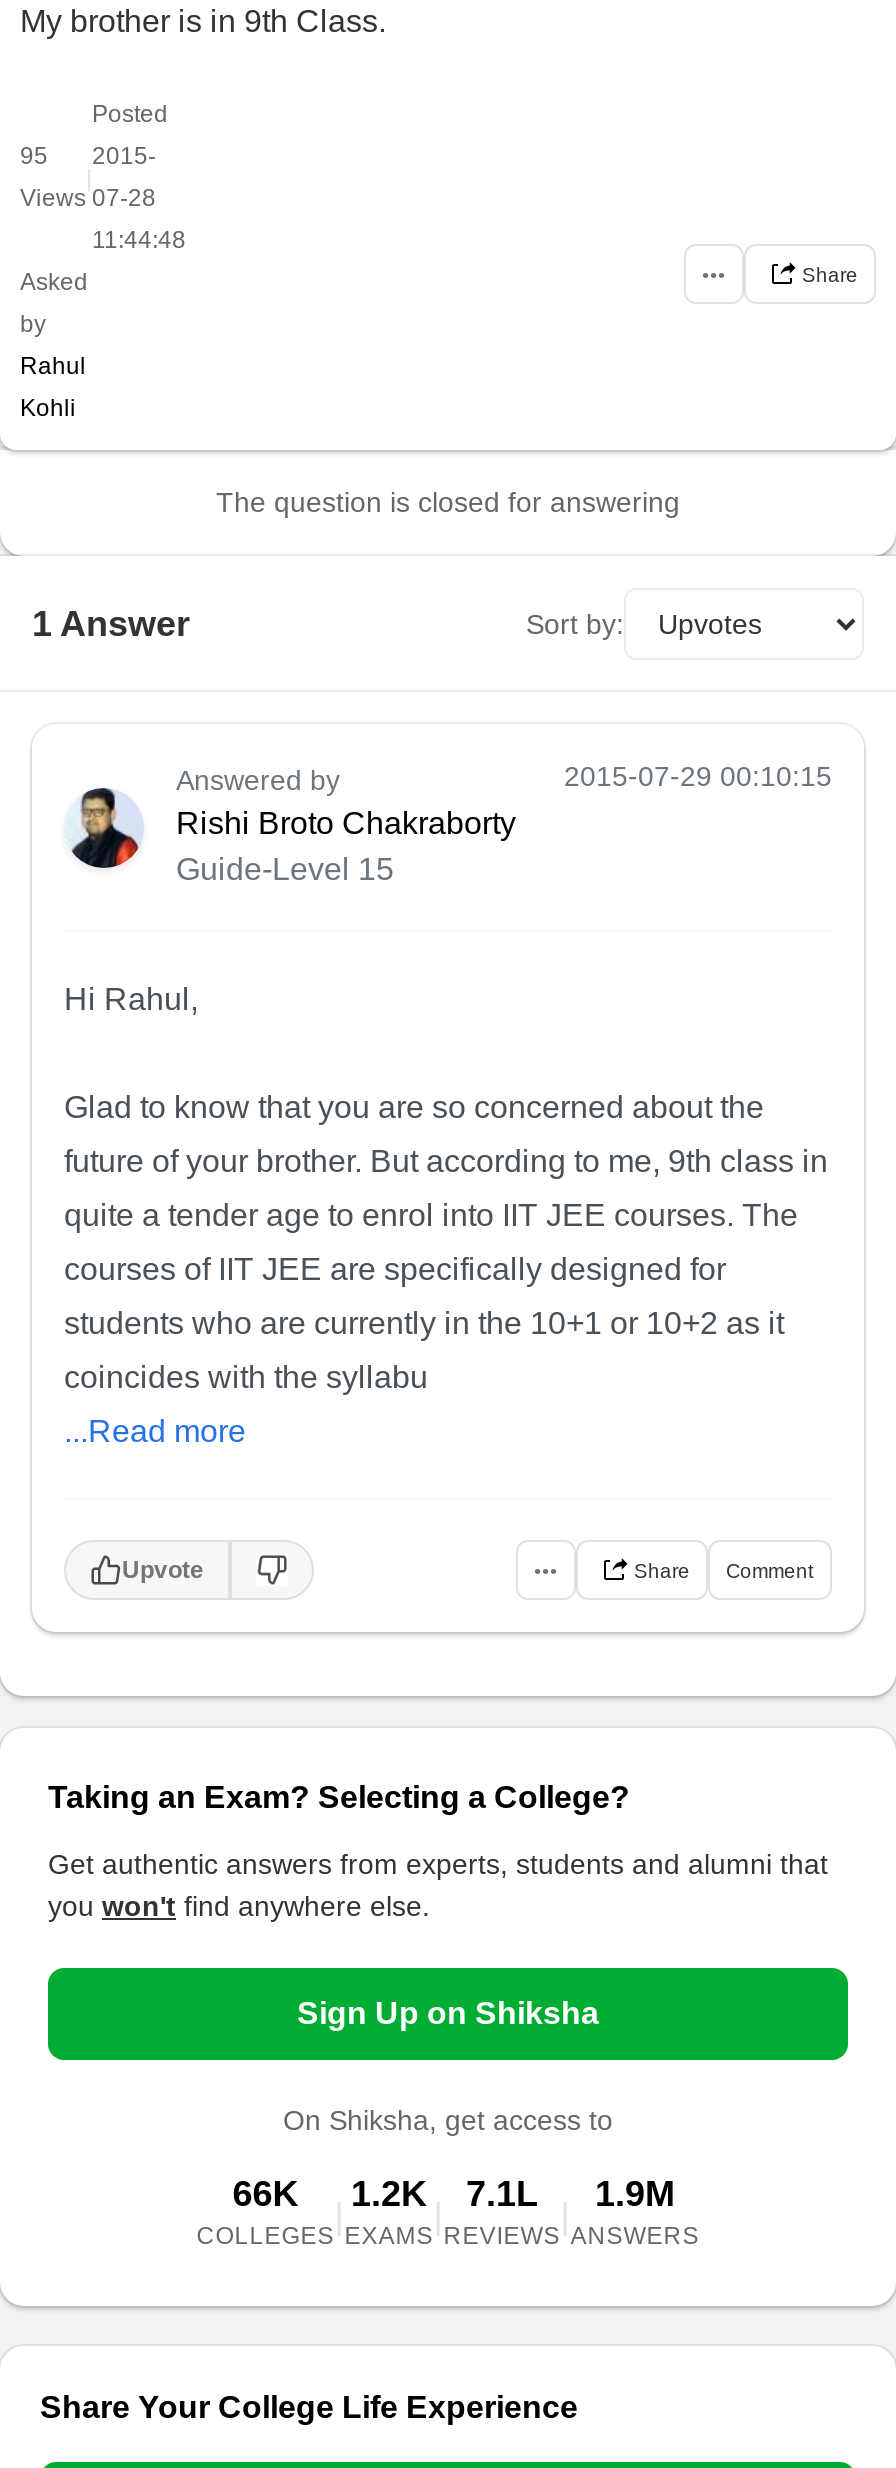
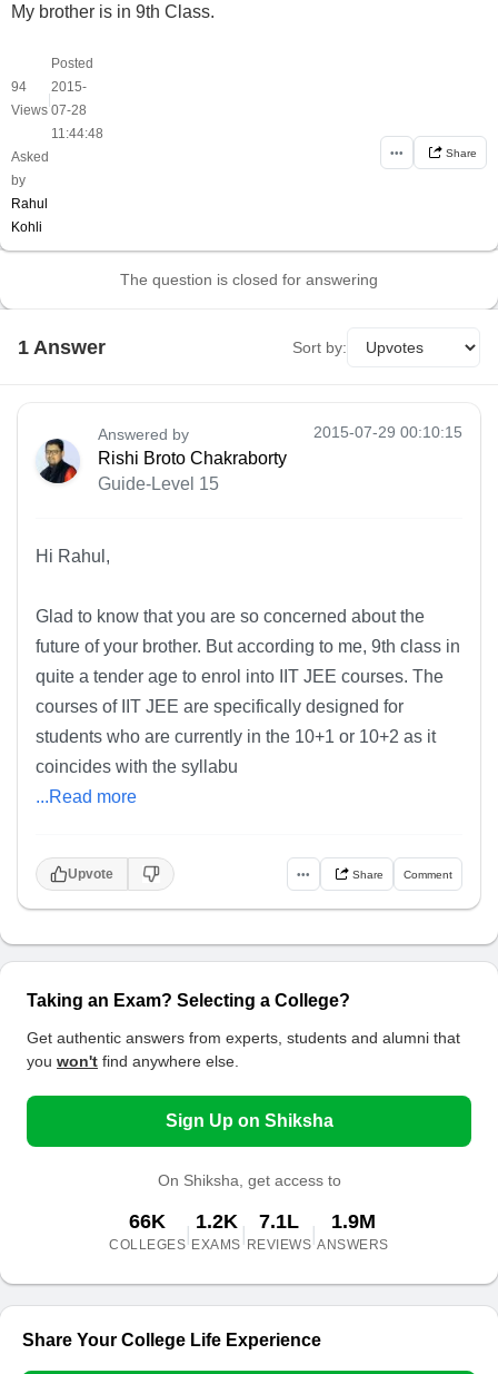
[20,142,156,170] 95 2015- -> [11,79,87,95] 94 2015-

